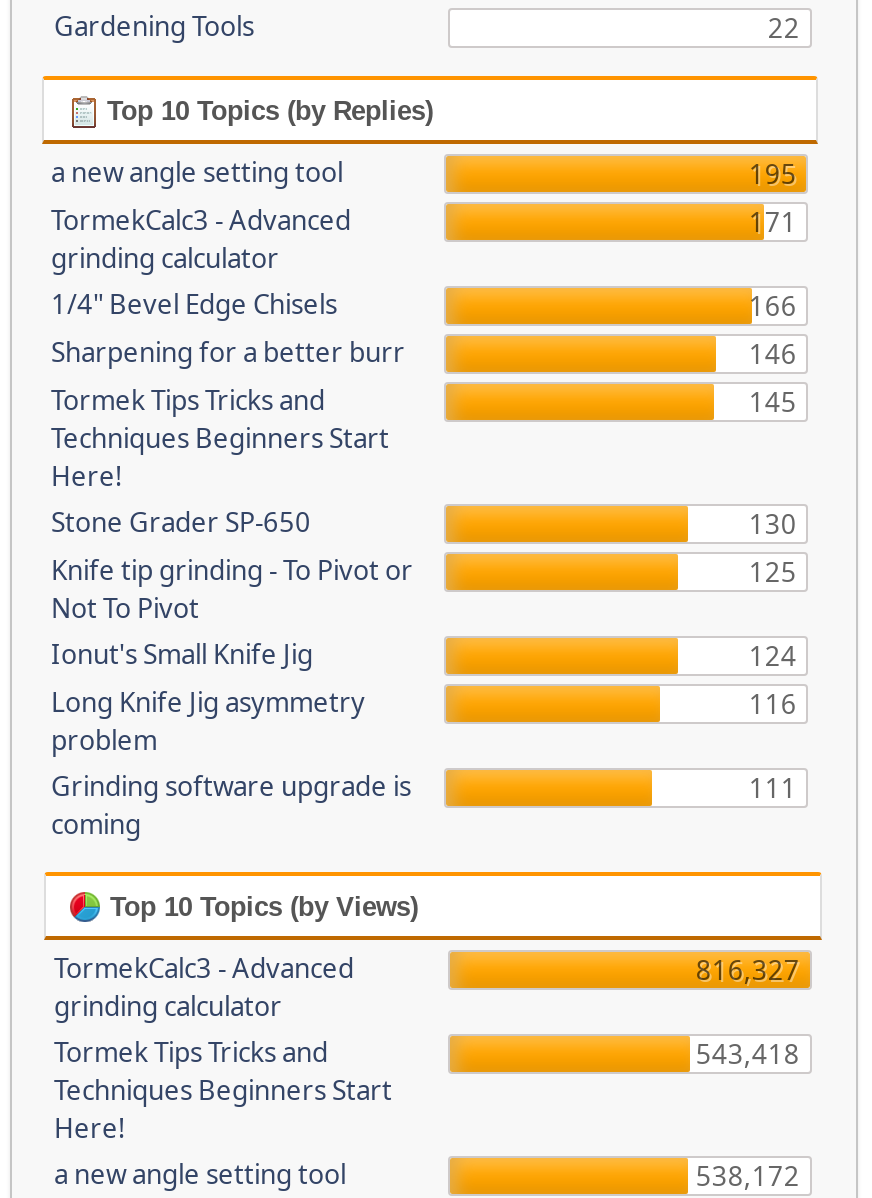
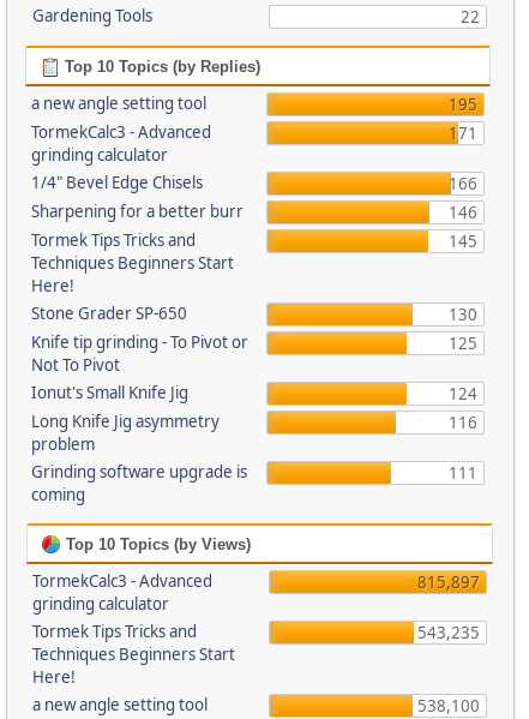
[696,952,800,988] 816,327 -> [417,571,480,593] 815,897
[696,1036,800,1072] 543,418 -> [417,622,480,643] 543,235
[696,1158,800,1194] 538,172 -> [417,695,480,717] 538,100

